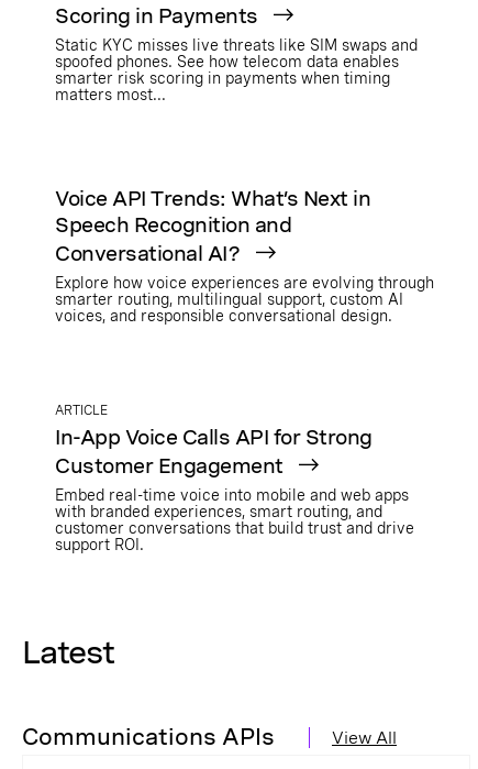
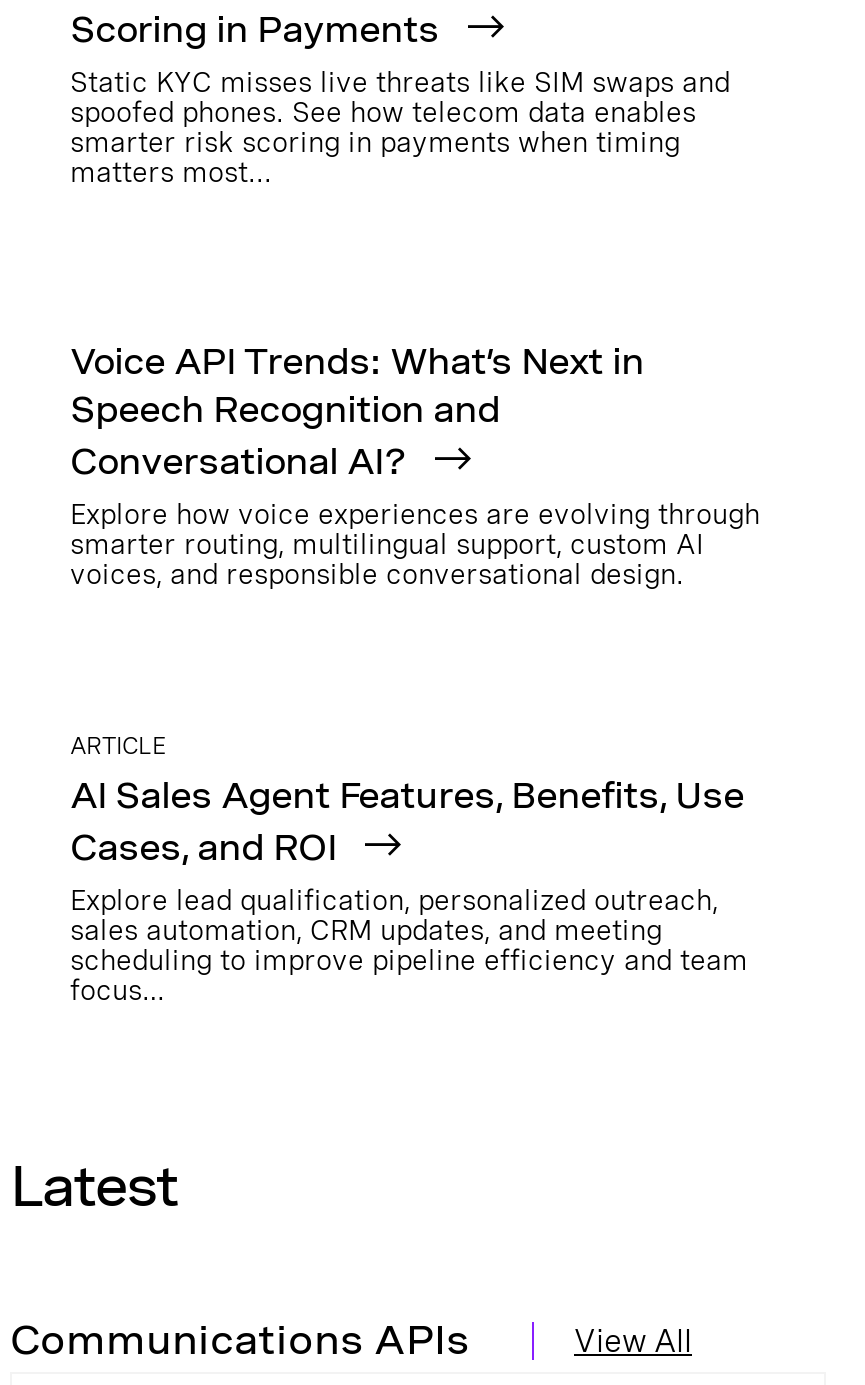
[55,426,414,553] In-App Voice Calls API for Strong | Customer Engagement | Embed real-time voice into mobile and web apps | with branded experiences, smart routing, and | customer conversations that build trust and drive | support ROI. -> [70,774,748,1006] AI Sales Agent Features, Benefits, Use | Cases, and ROI | Explore lead qualification, personalized outreach, | sales automation, CRM updates, and meeting | scheduling to improve pipeline efficiency and team | focus…

